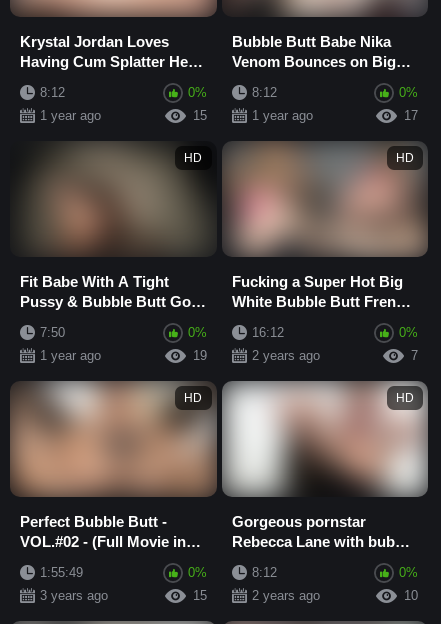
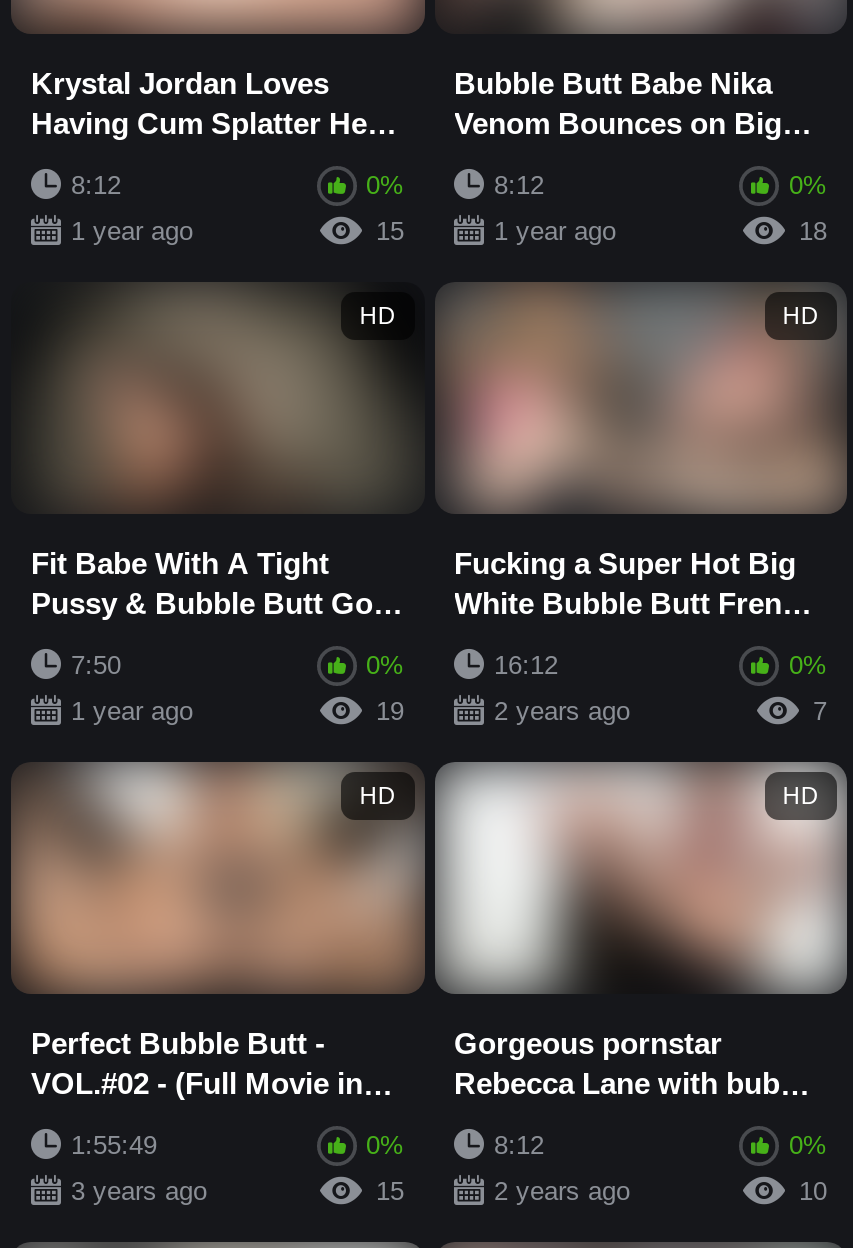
[404,108,418,123] 17 -> [799,216,827,246] 18

